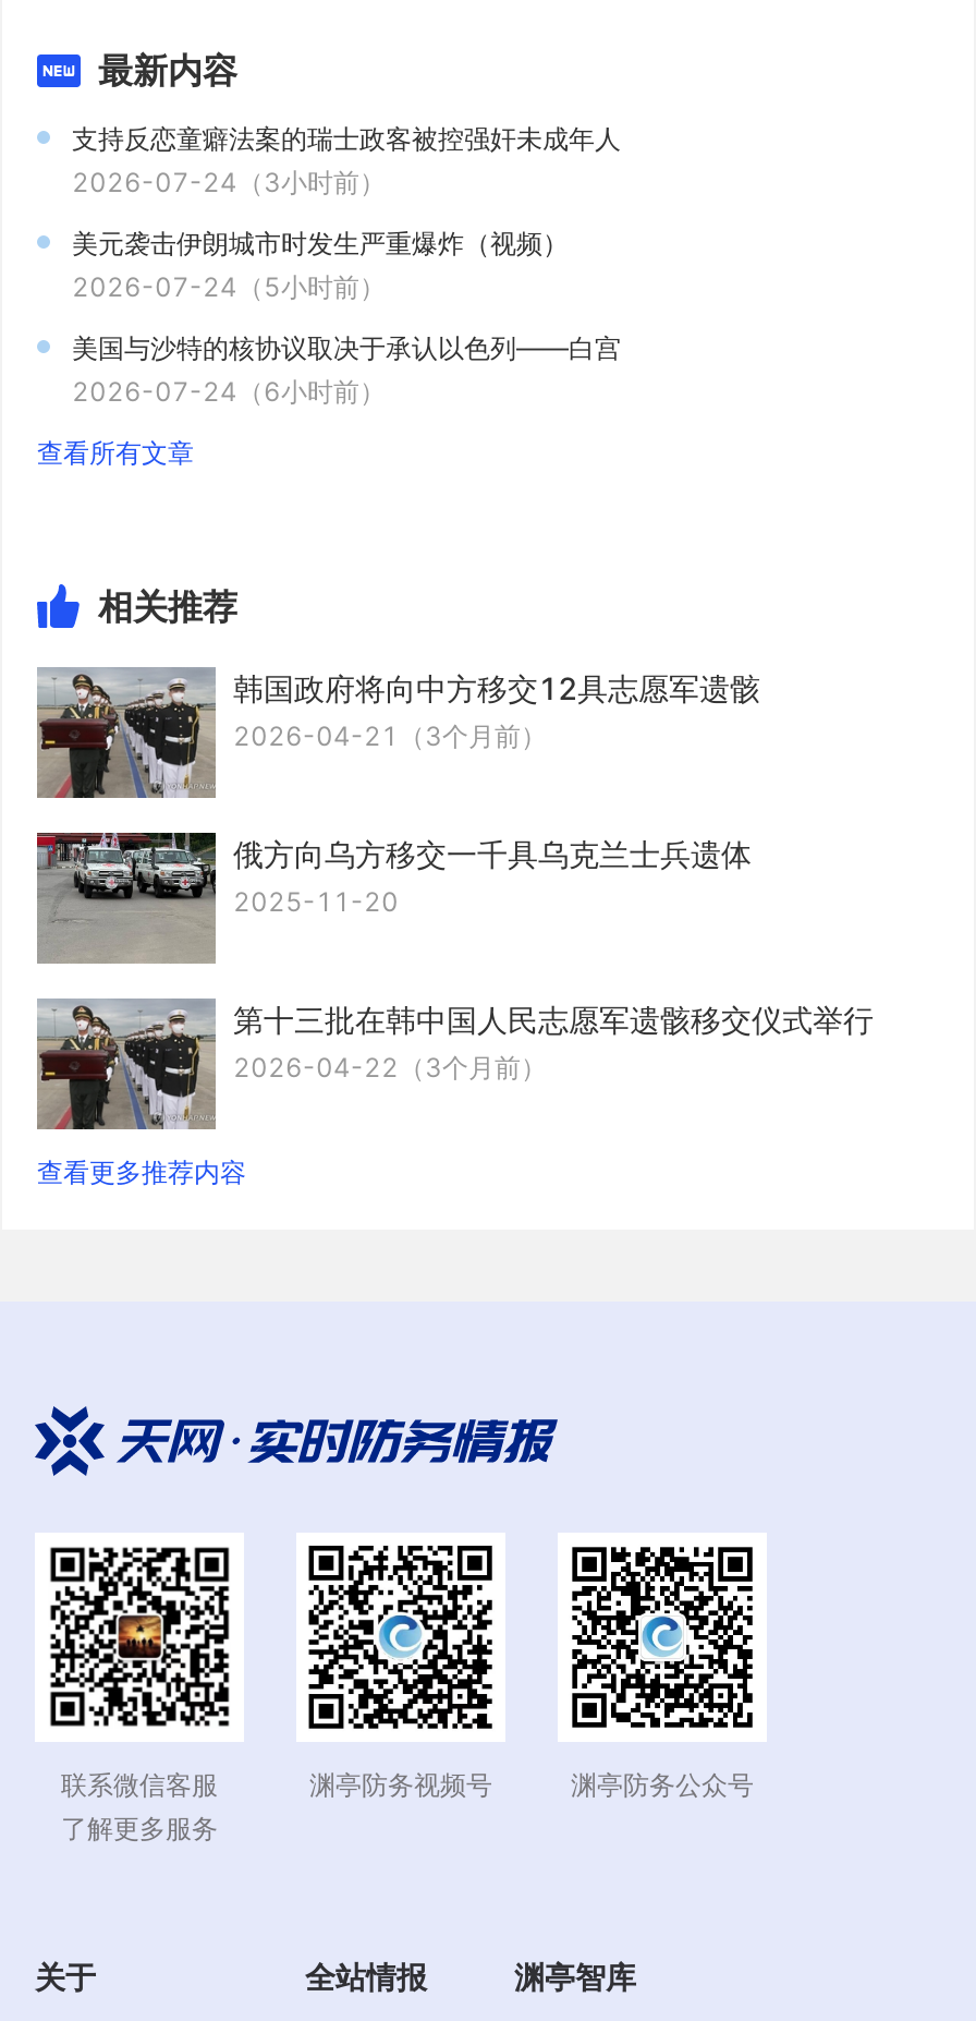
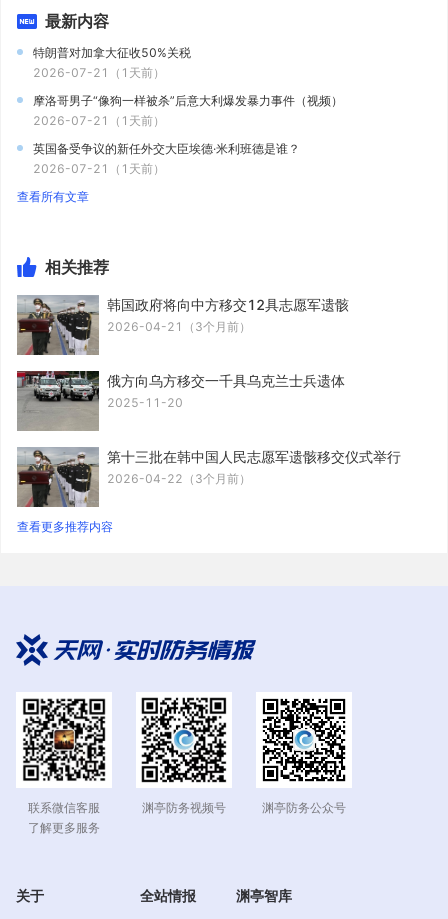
[72,122,621,199] 支持反恋童癖法案的瑞士政客被控强奸未成年人 | 2026-07-24（3小时前） -> [33,45,191,80] 特朗普对加拿大征收50%关税 | 2026-07-21（1天前）
[72,227,569,303] 美元袭击伊朗城市时发生严重爆炸（视频） | 2026-07-24（5小时前） -> [33,93,343,128] 摩洛哥男子“像狗一样被杀”后意大利爆发暴力事件（视频） | 2026-07-21（1天前）
[72,332,621,408] 美国与沙特的核协议取决于承认以色列——白宫 | 2026-07-24（6小时前） -> [33,141,300,176] 英国备受争议的新任外交大臣埃德·米利班德是谁？ | 2026-07-21（1天前）

